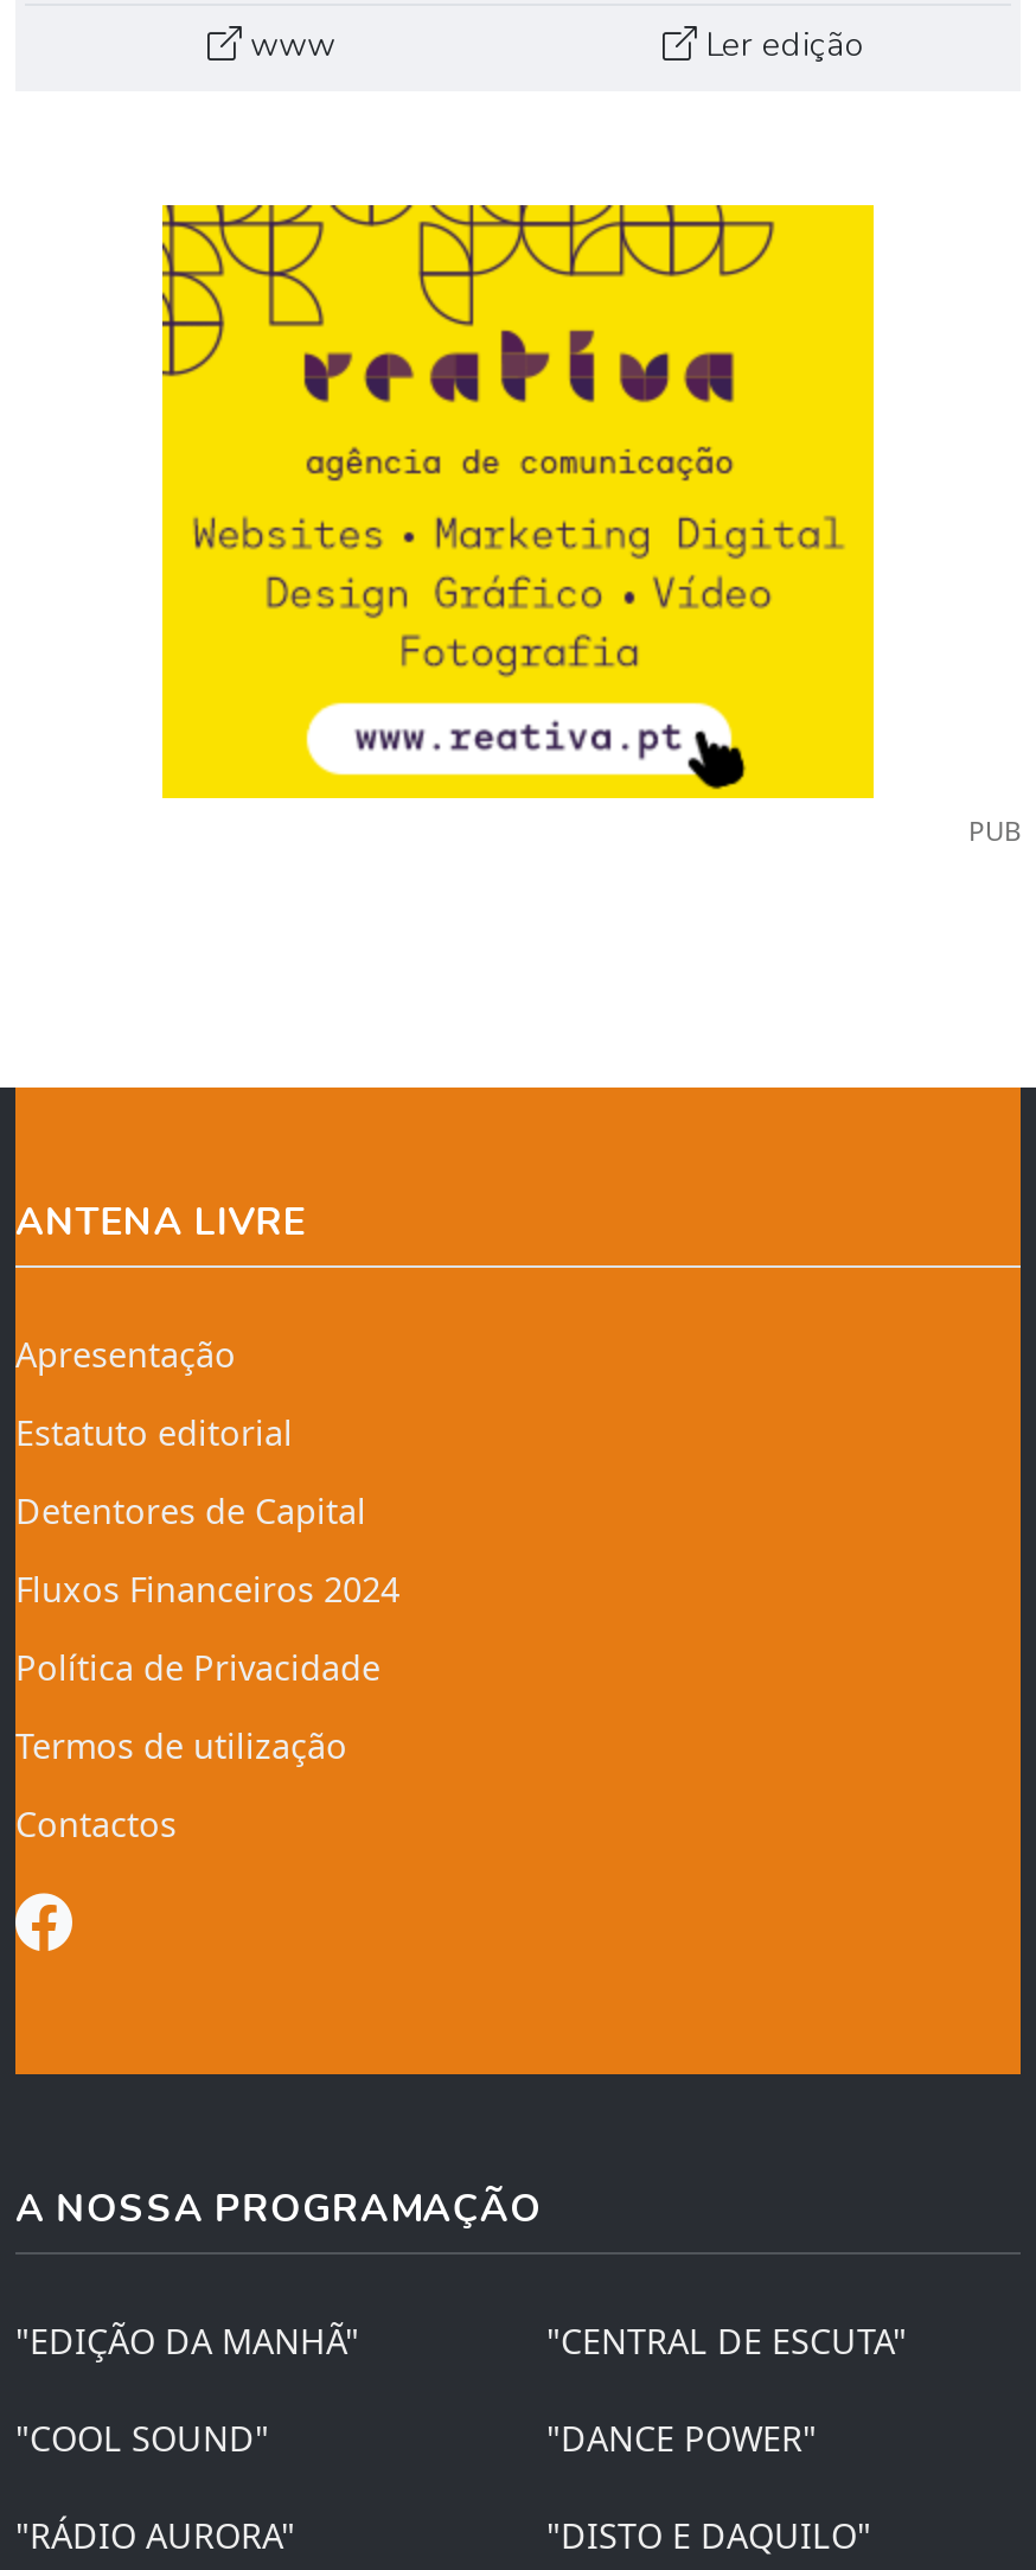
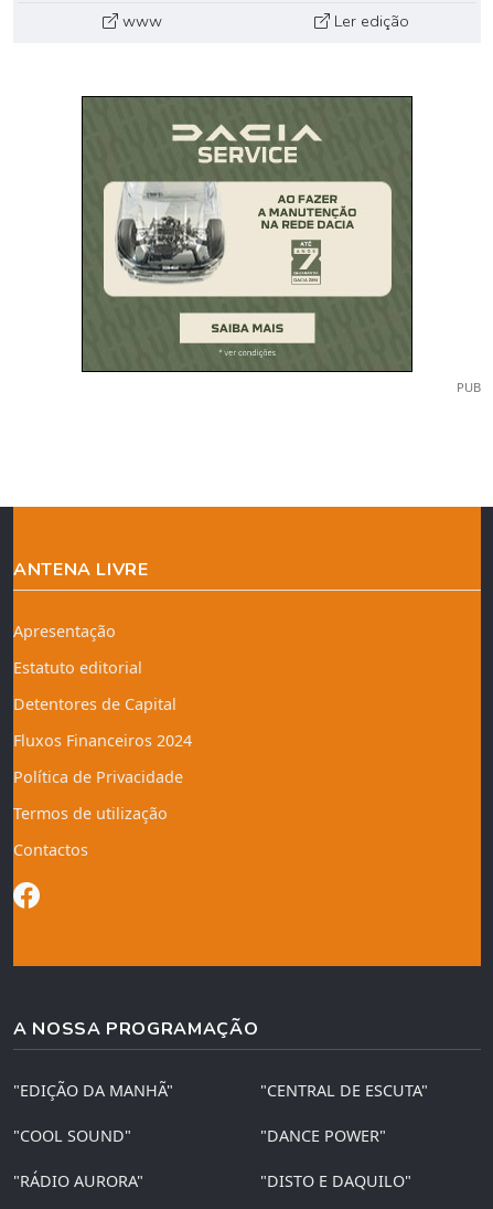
[160,202,876,802] [image] -> [81,95,414,373] [image]

